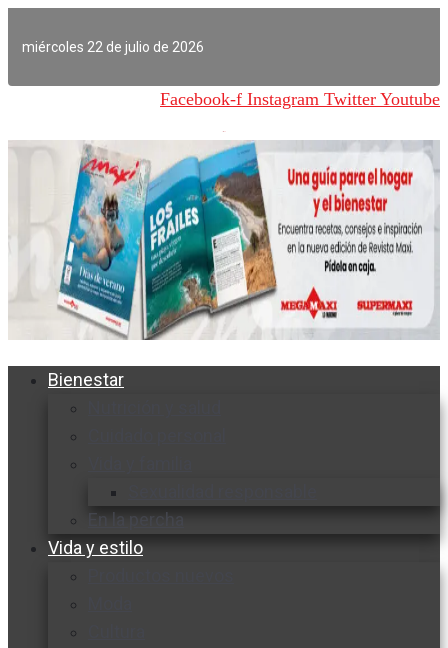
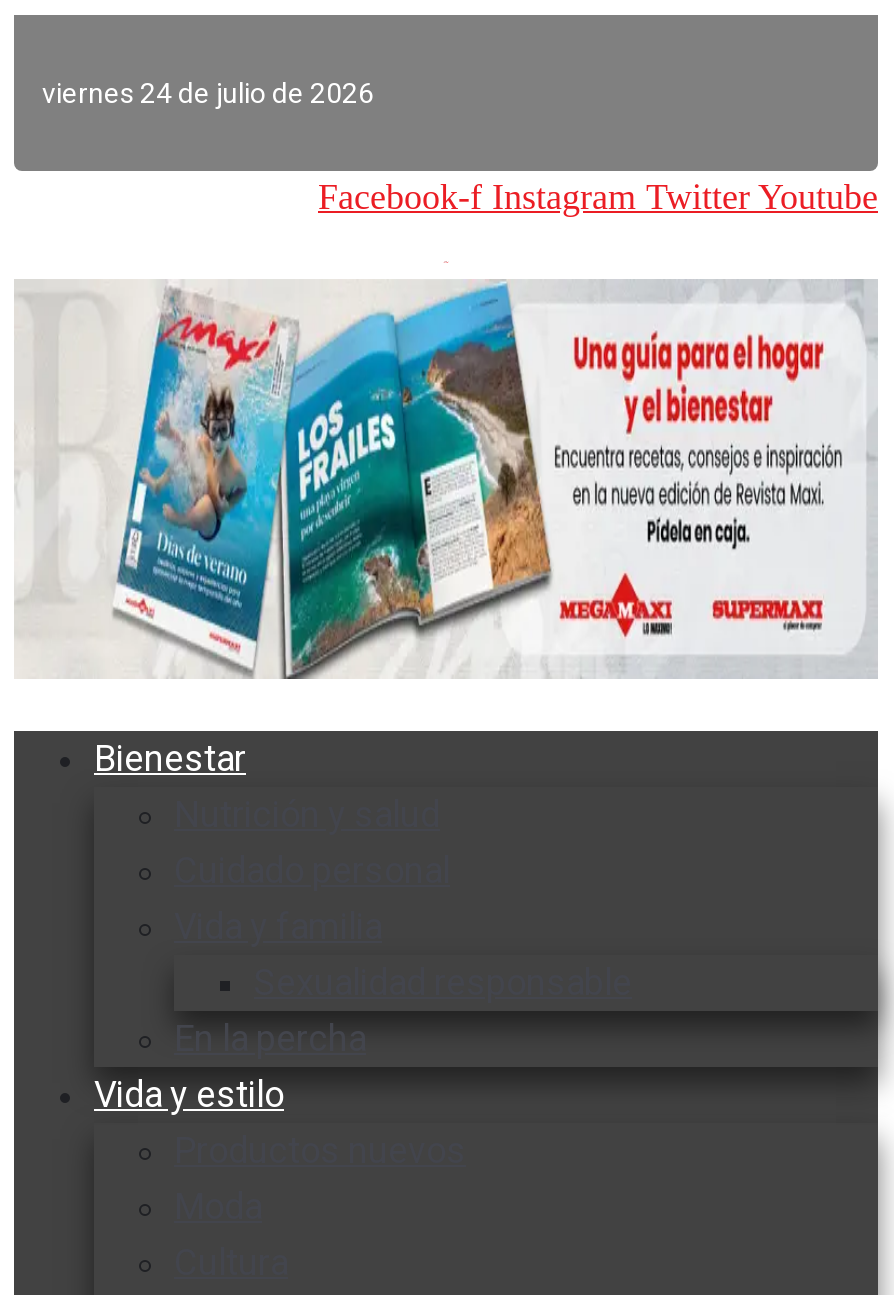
[22,39,204,55] miércoles 22 de julio de 2026 -> [42,76,374,108] viernes 24 de julio de 2026

